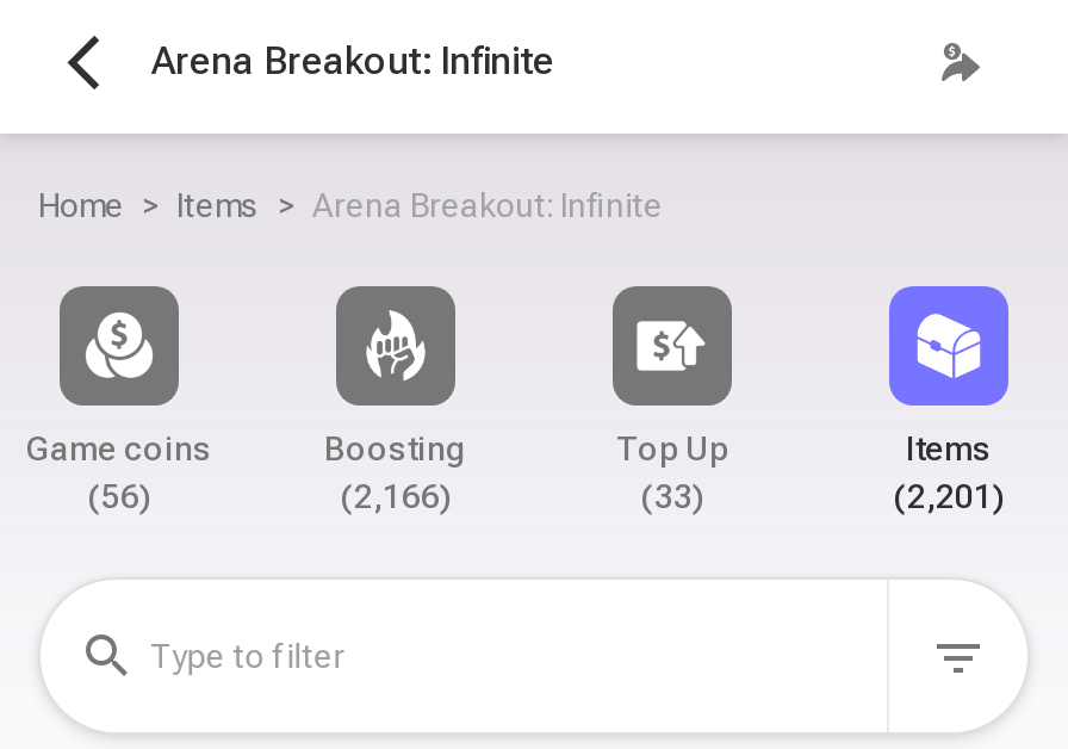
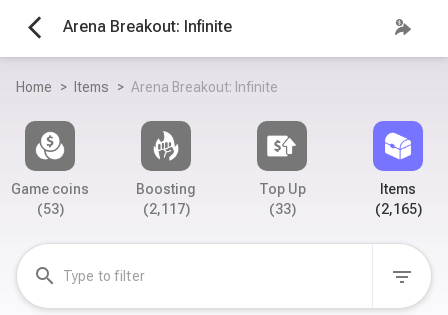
[87,477,151,515] (56) -> [36,201,63,217] (53)
[340,477,452,515] (2,166) -> [142,201,189,217] (2,117)
[893,477,1005,515] (2,201) -> [374,201,421,217] (2,165)

